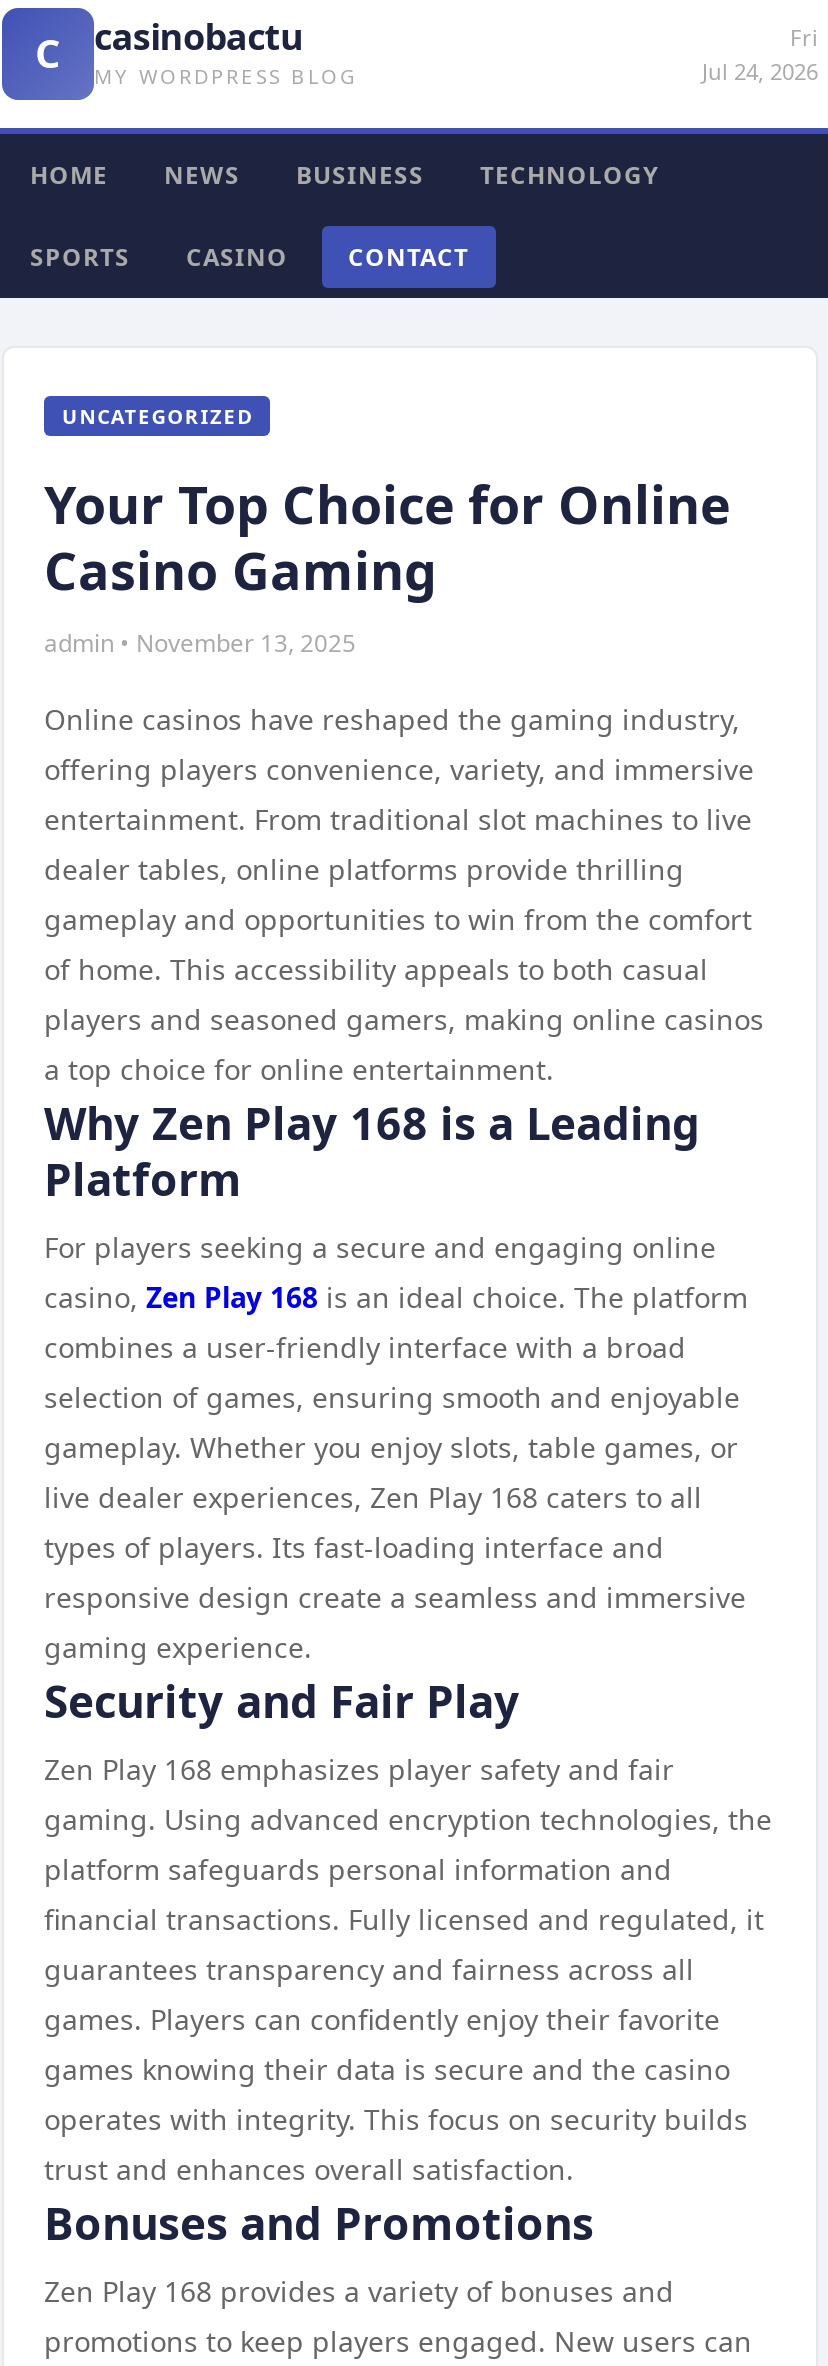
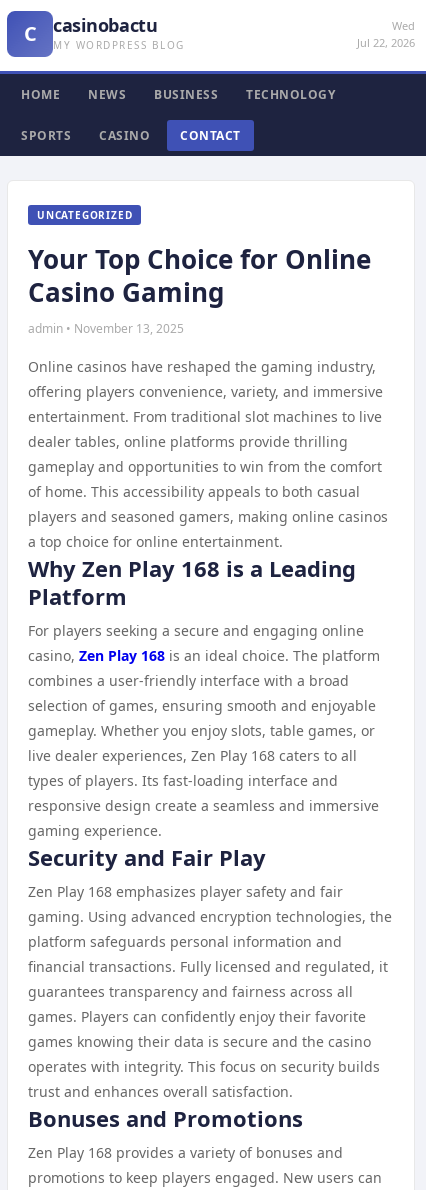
[702,22,818,86] Fri | Jul 24, 2026 -> [357,18,415,50] Wed | Jul 22, 2026

